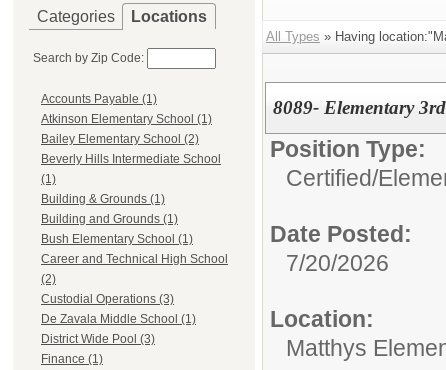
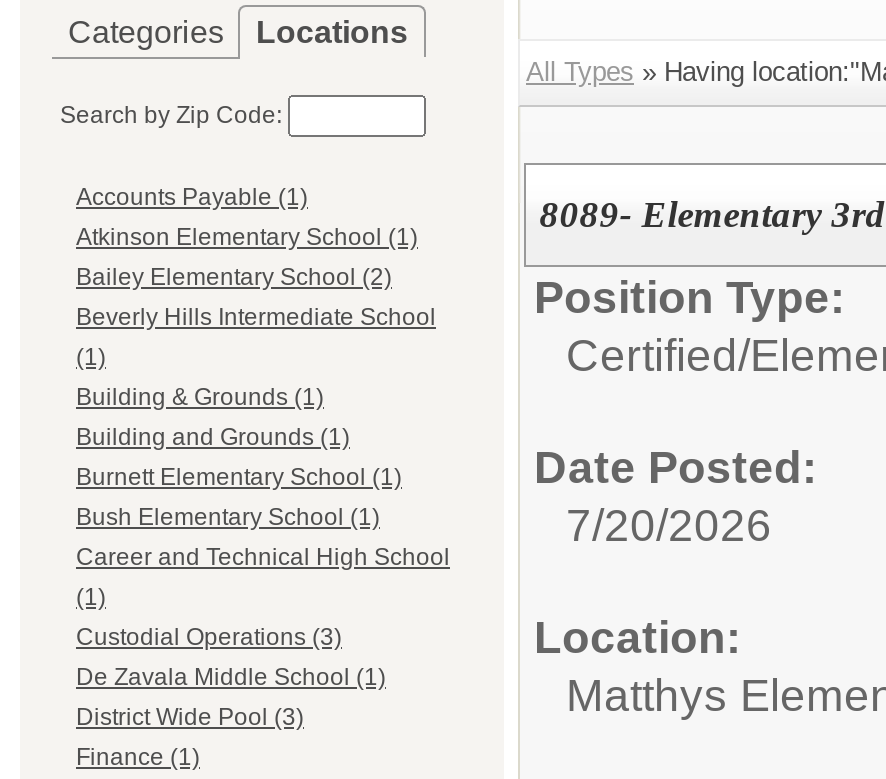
none -> [76,464,402,492] Burnett Elementary School (1)
[41,272,56,286] (2) -> [76,584,106,612] (1)

